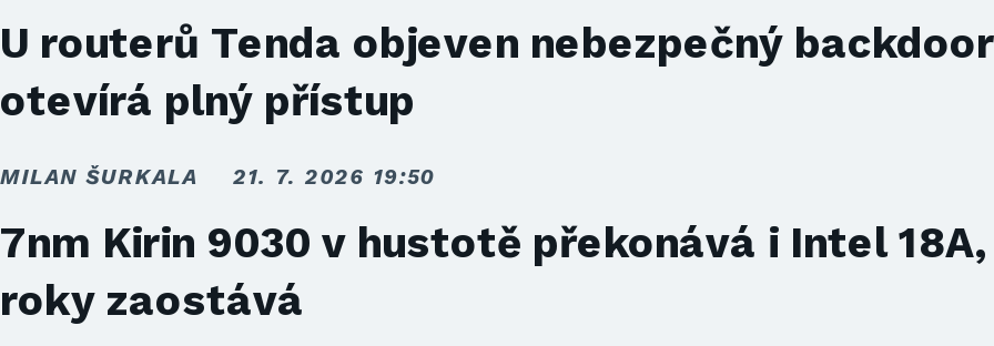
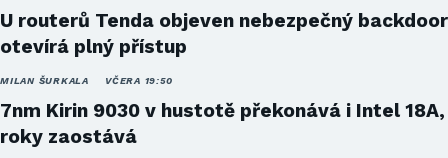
[0,163,435,188] MILAN ŠURKALA 21. 7. 2026 19:50 -> [0,75,172,86] MILAN ŠURKALA VČERA 19:50

